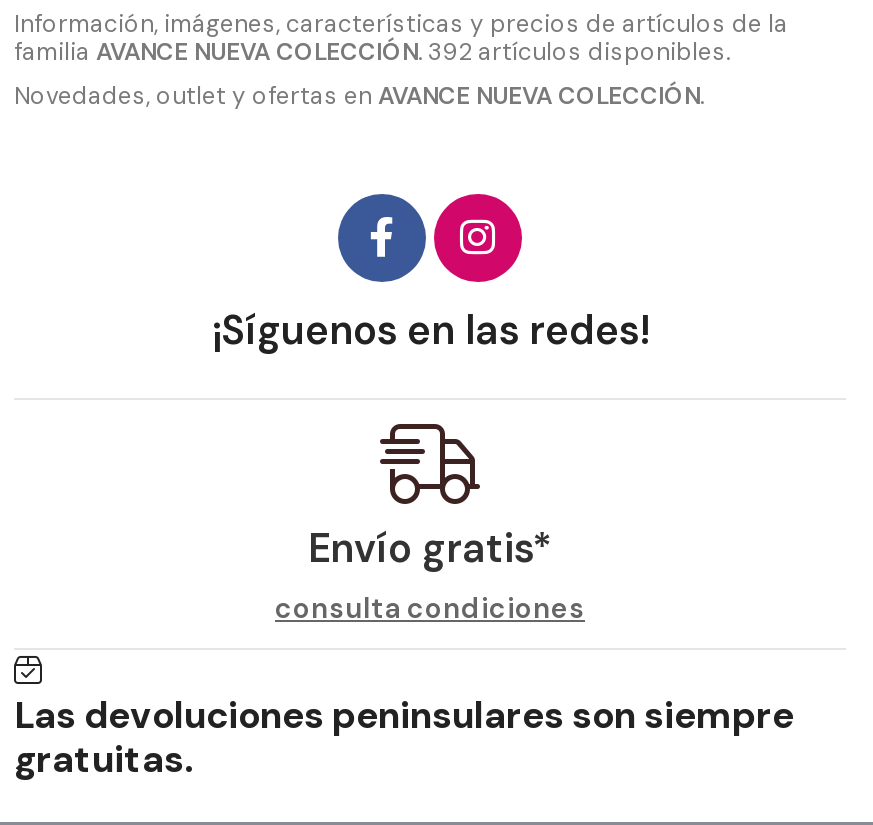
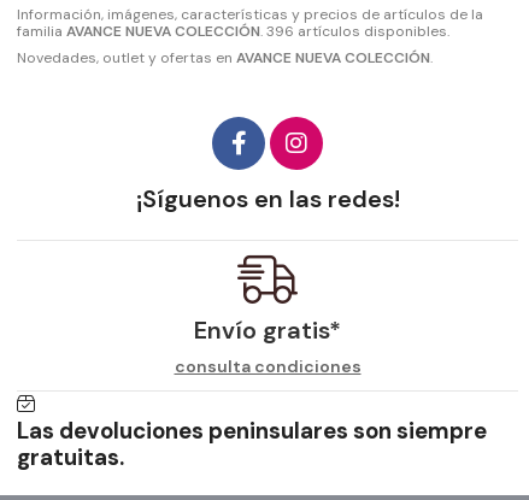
[14,36,730,68] familia AVANCE NUEVA COLECCIÓN. 392 artículos disponibles. -> [17,22,449,41] familia AVANCE NUEVA COLECCIÓN. 396 artículos disponibles.

